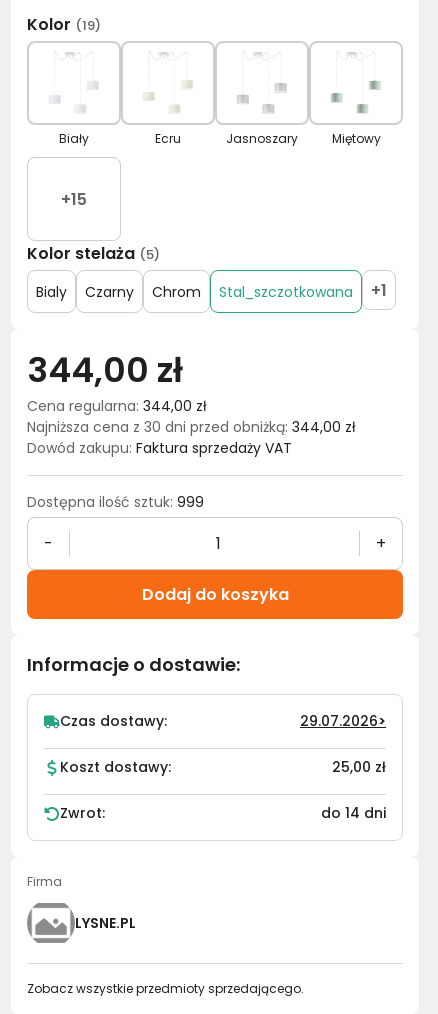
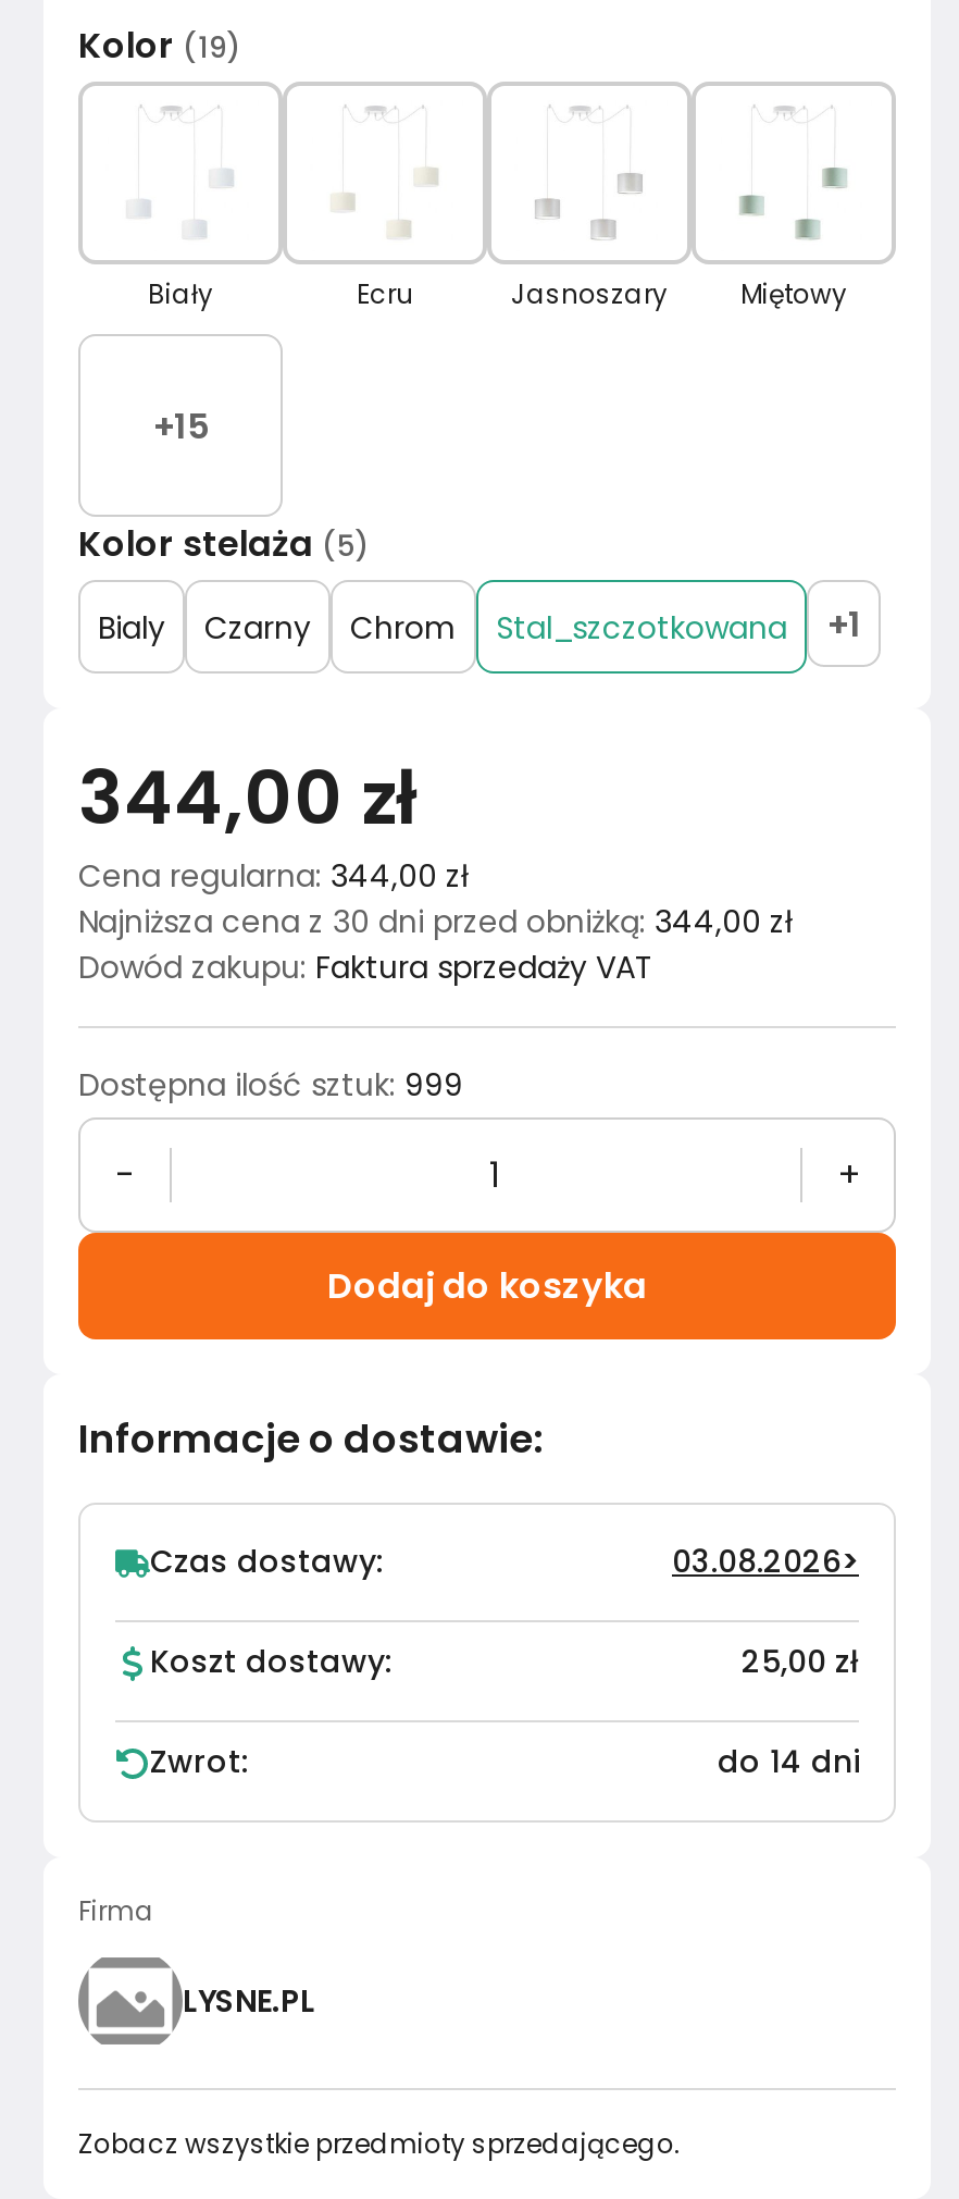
[300,711,386,731] 29.07.2026> -> [672,1540,859,1583] 03.08.2026>

